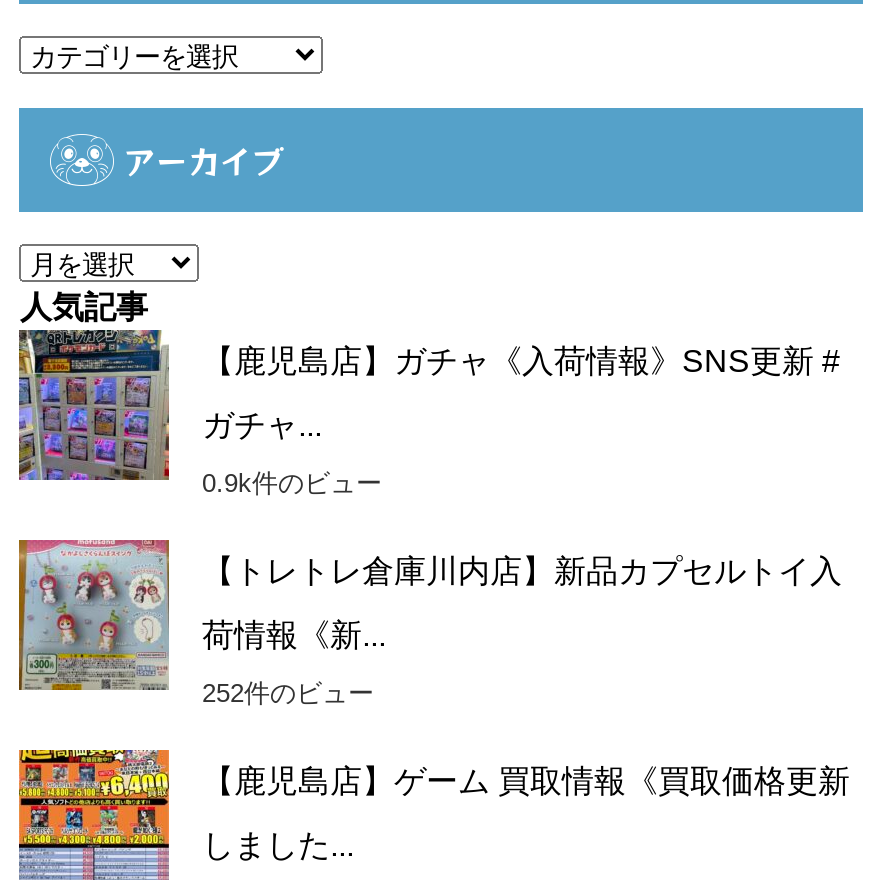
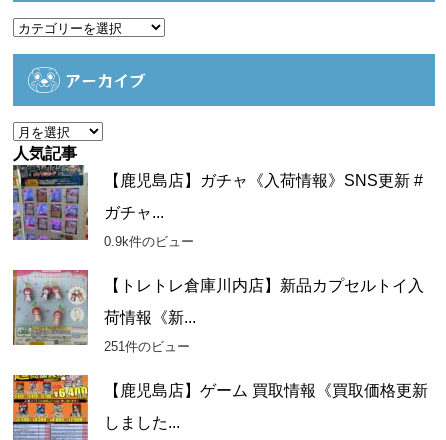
[202,677,374,707] 252件のビュー -> [104,338,190,353] 251件のビュー

